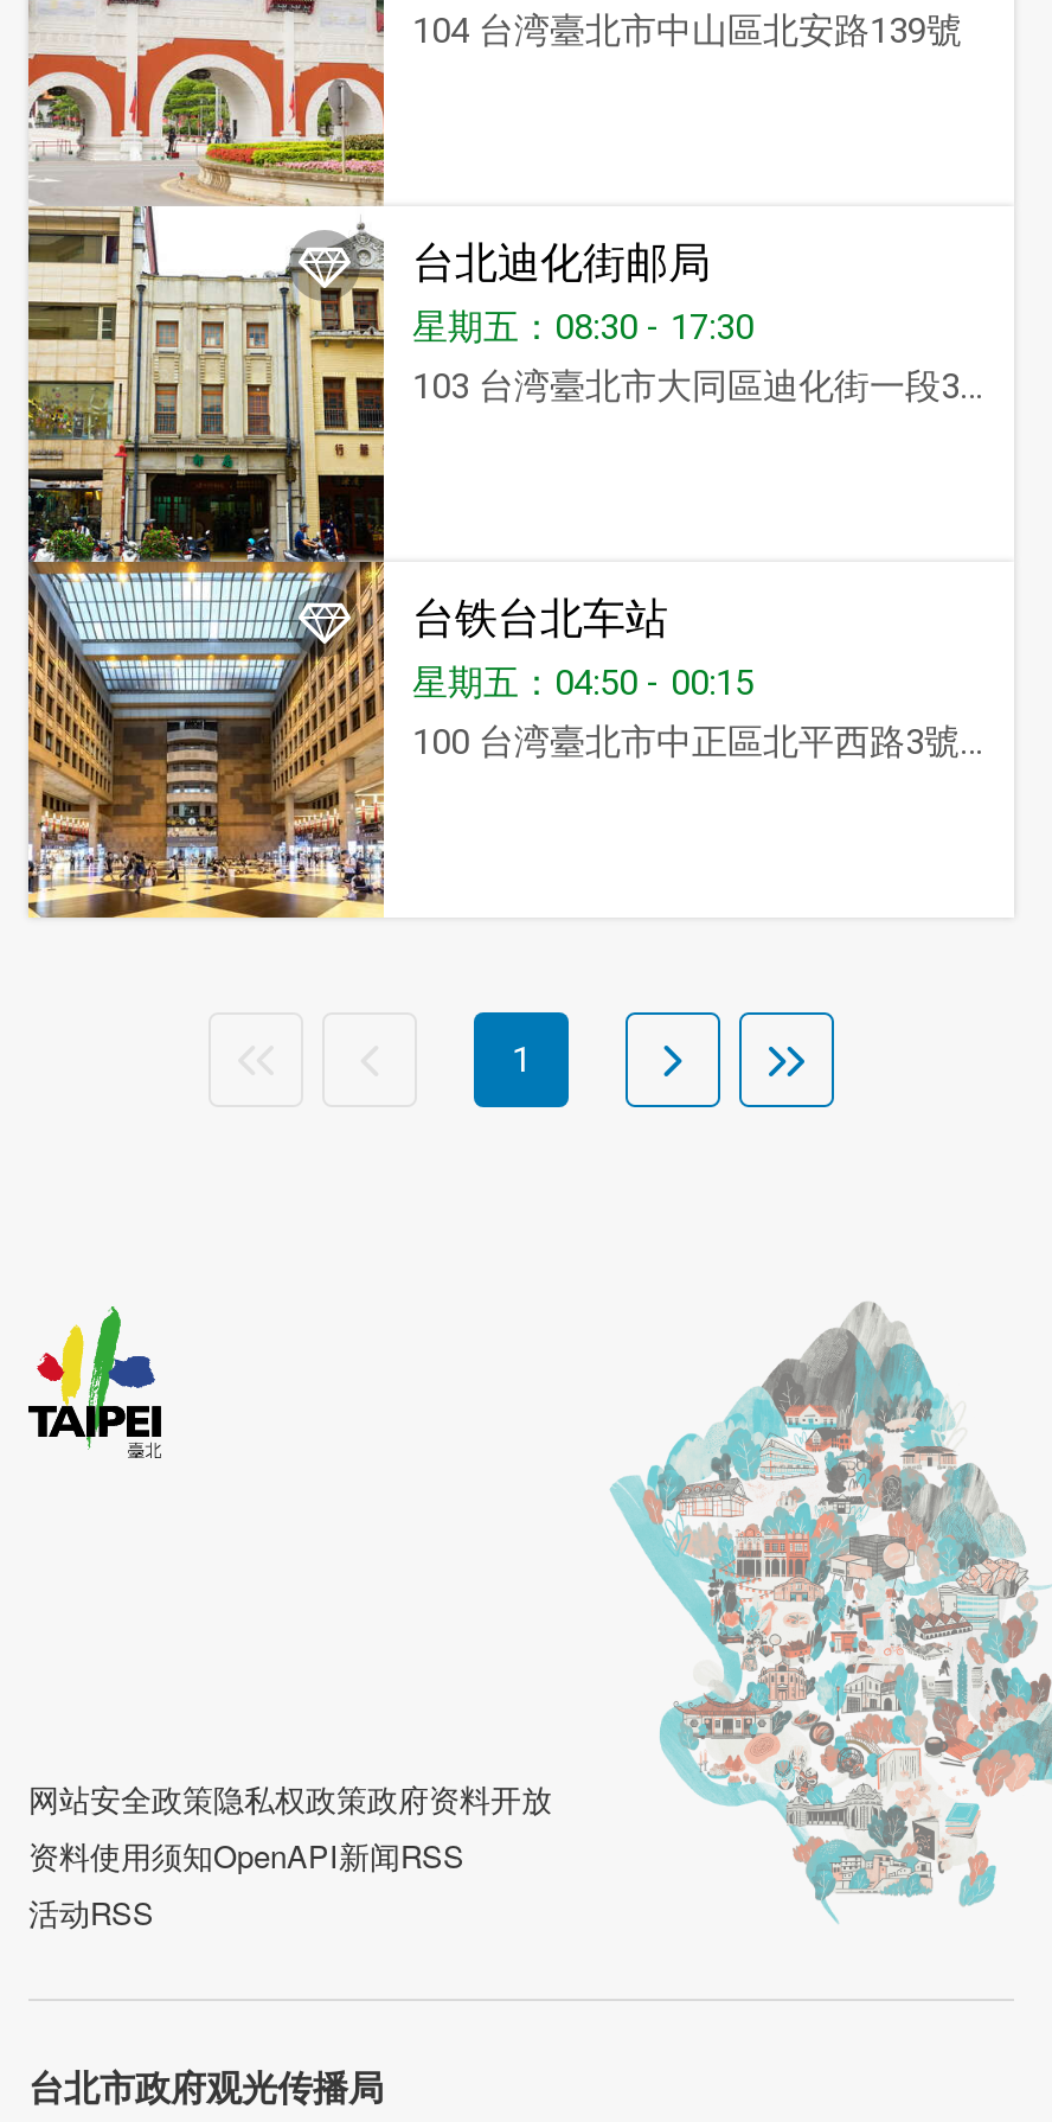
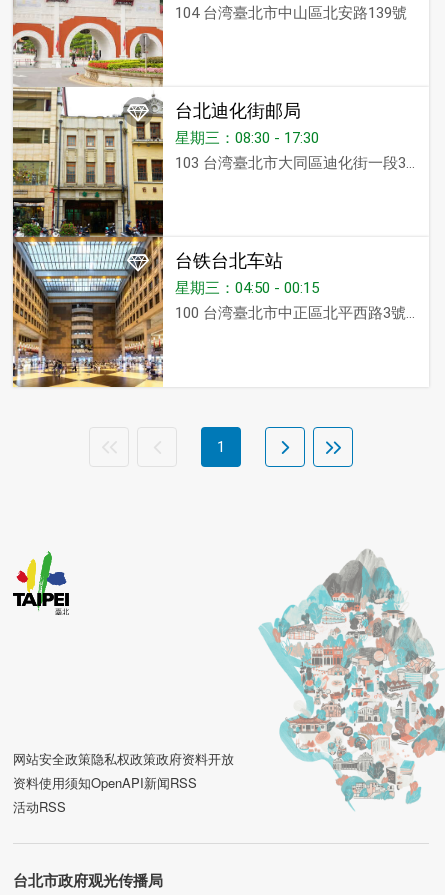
[412,306,753,349] 星期五：08:30 - 17:30 -> [175,129,319,147] 星期三：08:30 - 17:30
[412,661,753,704] 星期五：04:50 - 00:15 -> [175,279,319,297] 星期三：04:50 - 00:15

